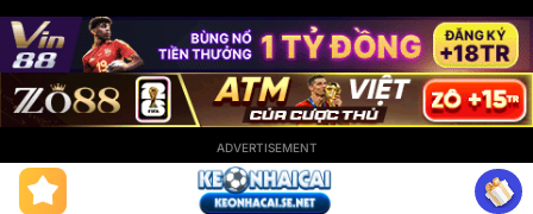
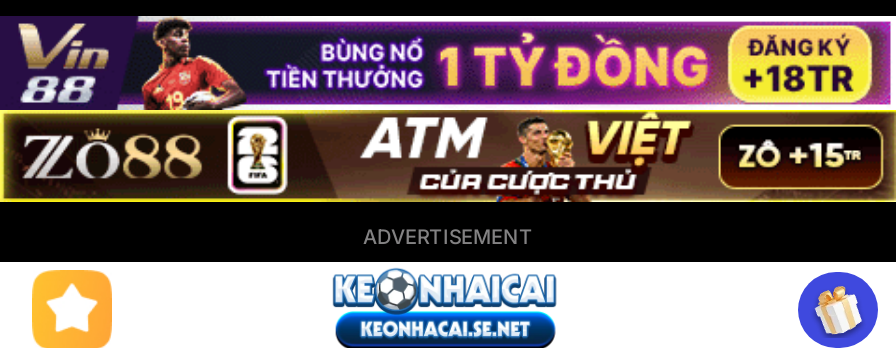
[4,17,529,128] [image] -> [6,14,890,204] [image]

